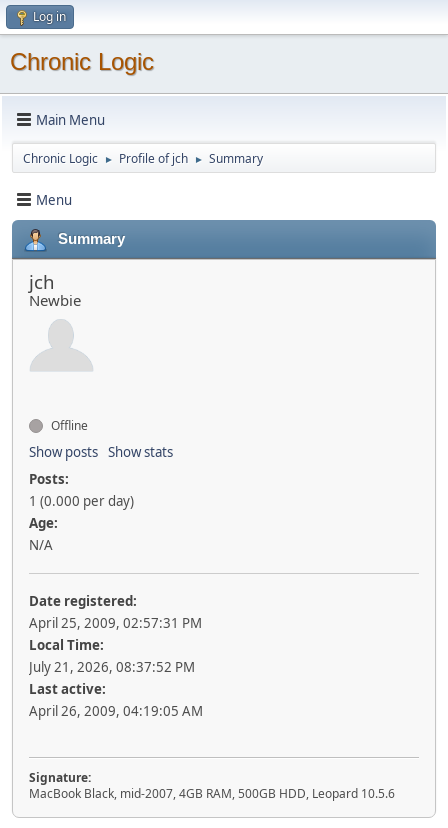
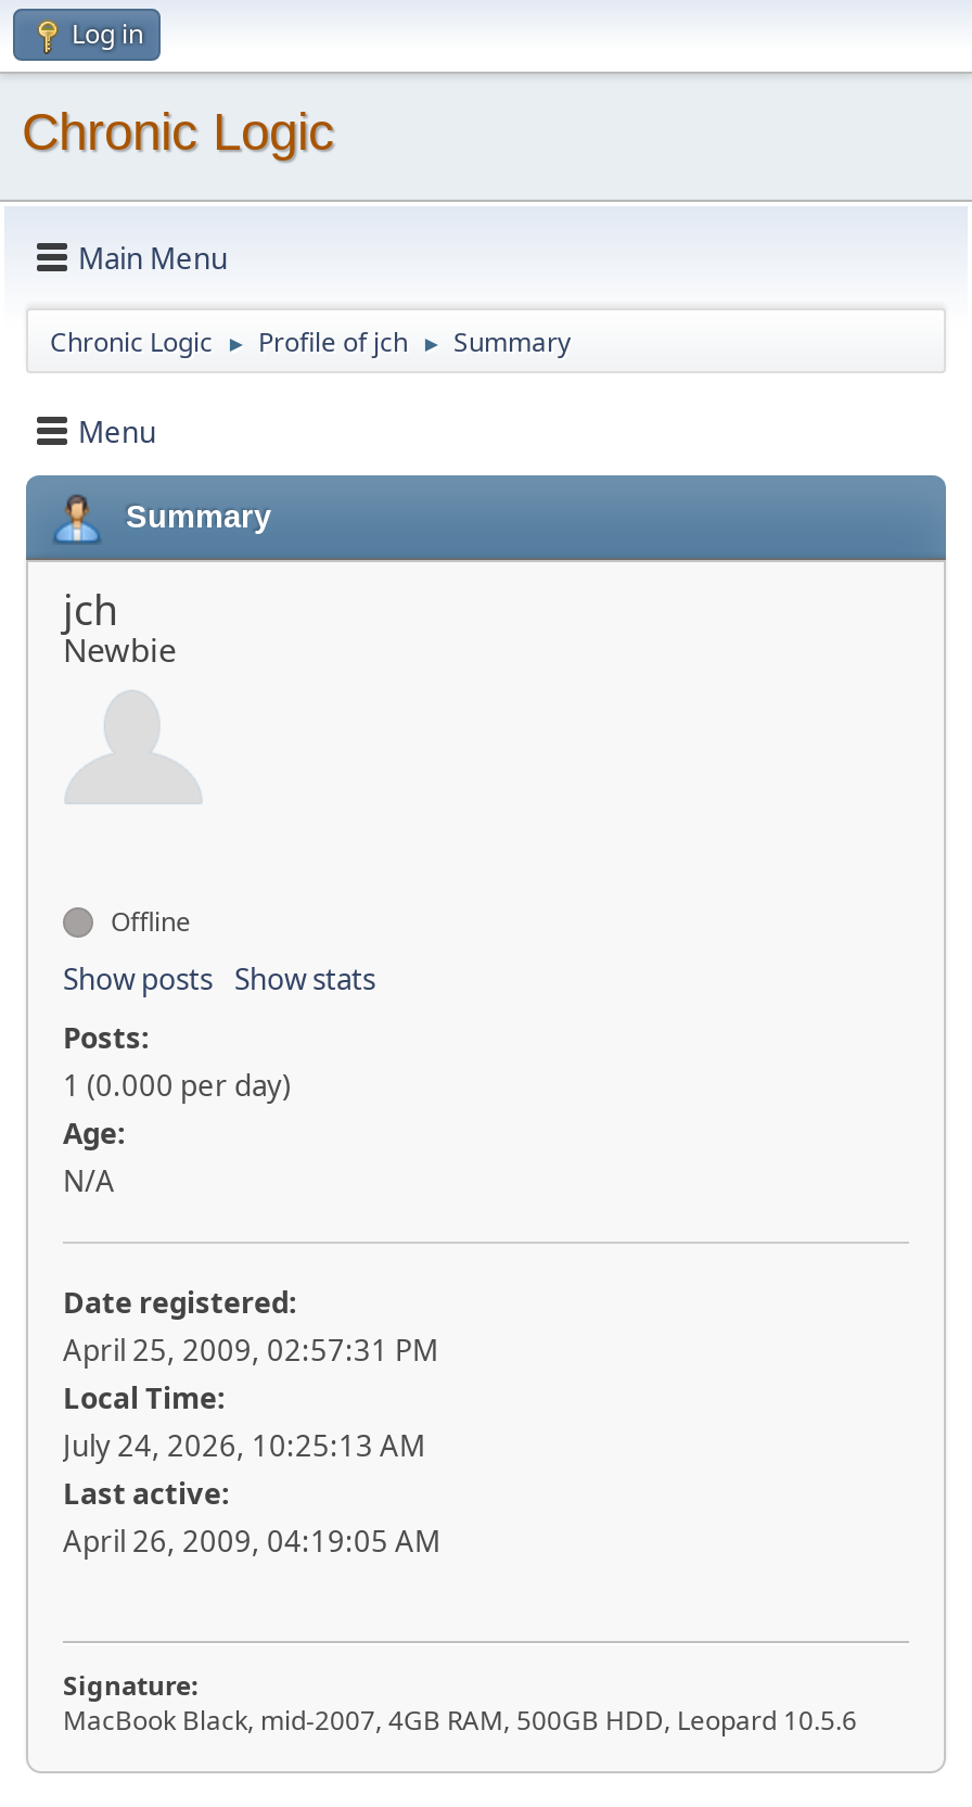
[29,658,195,676] July 21, 2026, 08:37:52 PM -> [63,1426,425,1465] July 24, 2026, 10:25:13 AM

